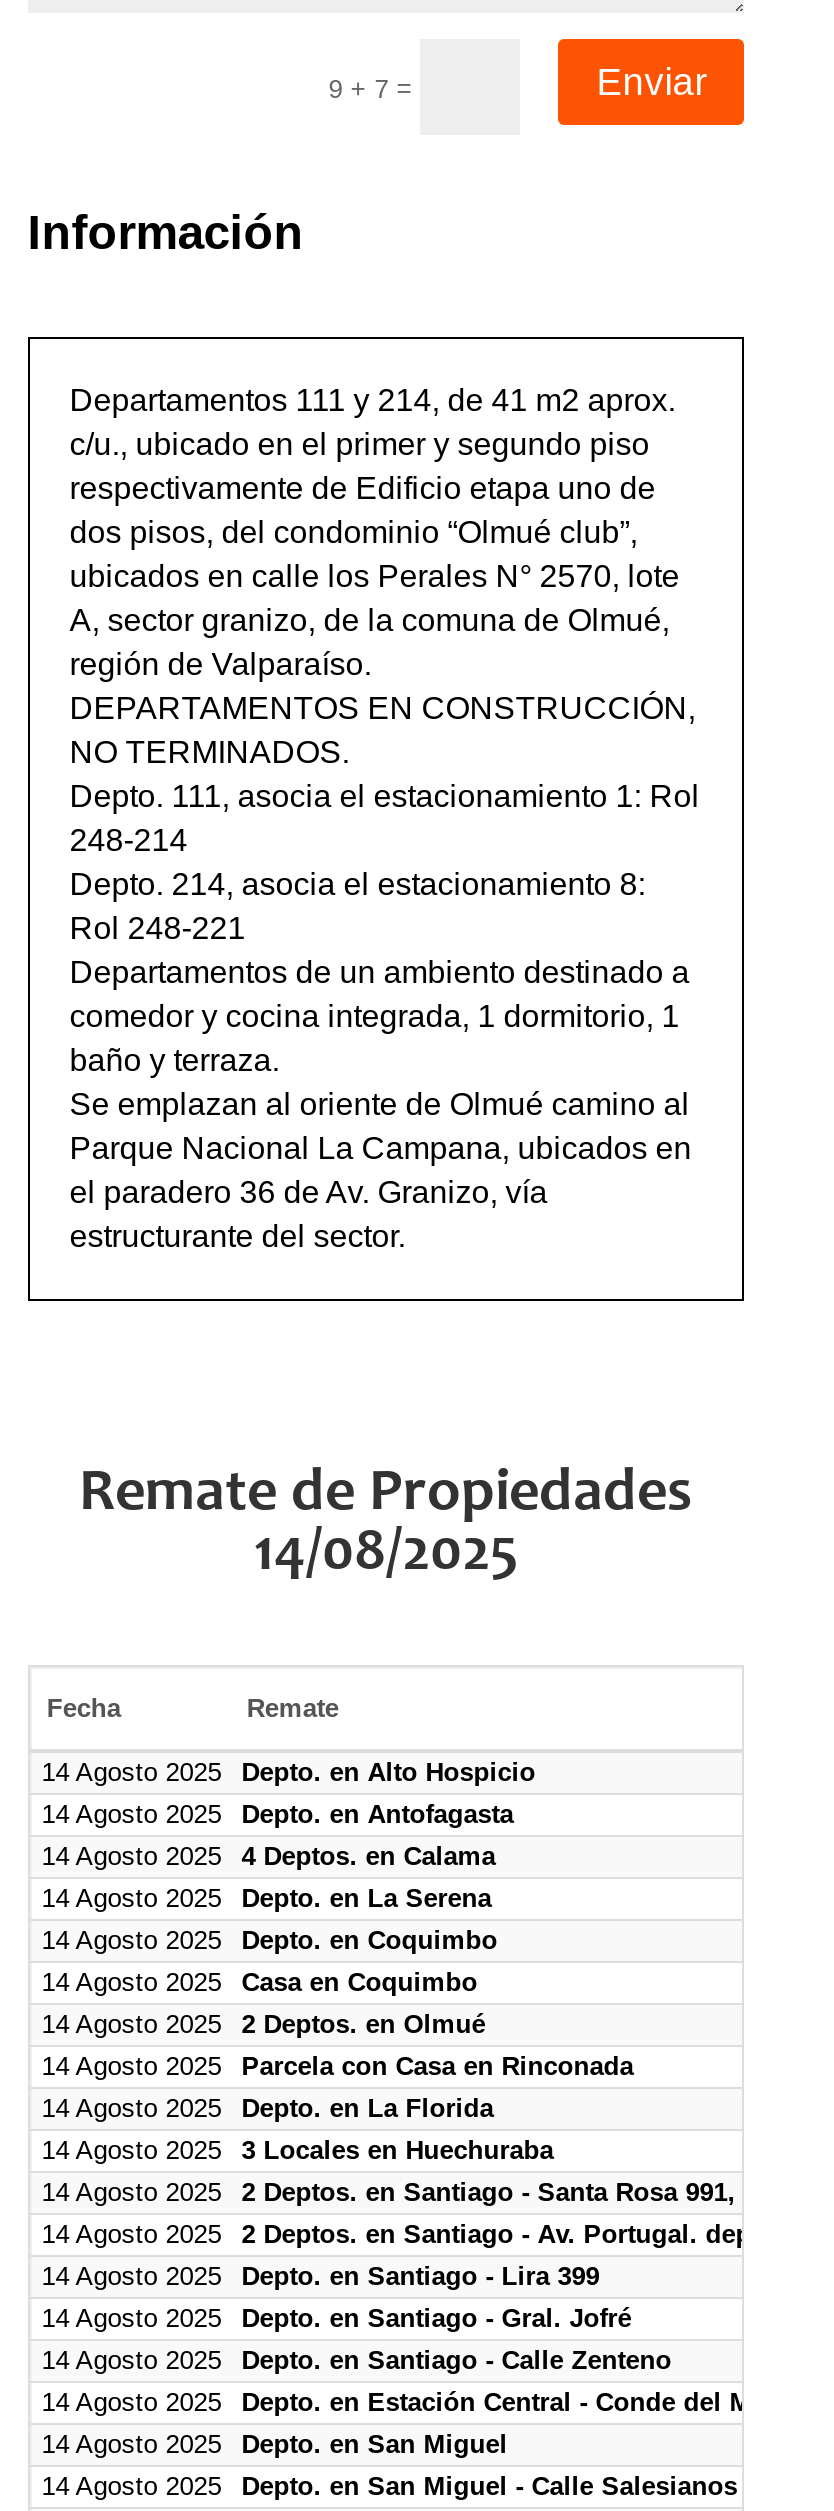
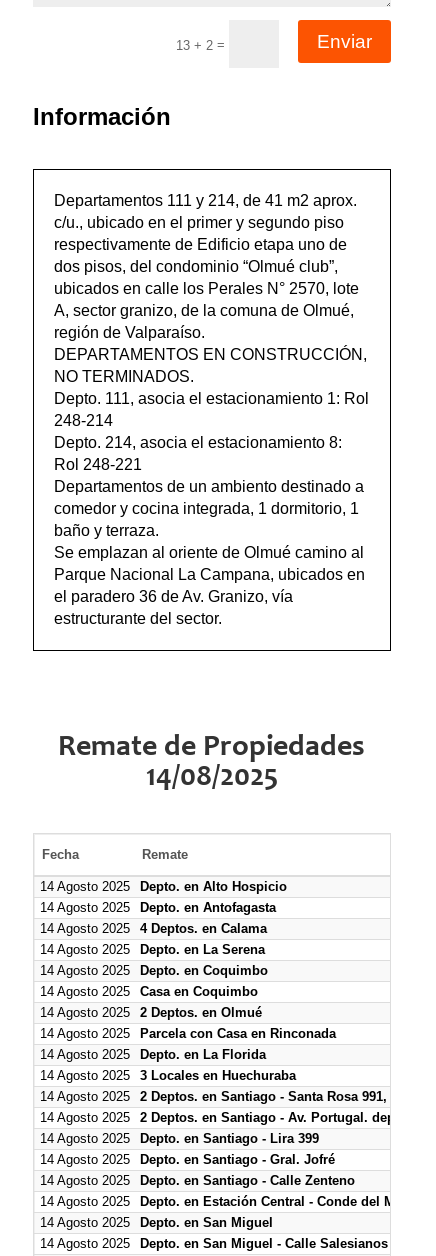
[328,73,420,105] 9 + 7 = -> [176,37,229,53] 13 + 2 =

